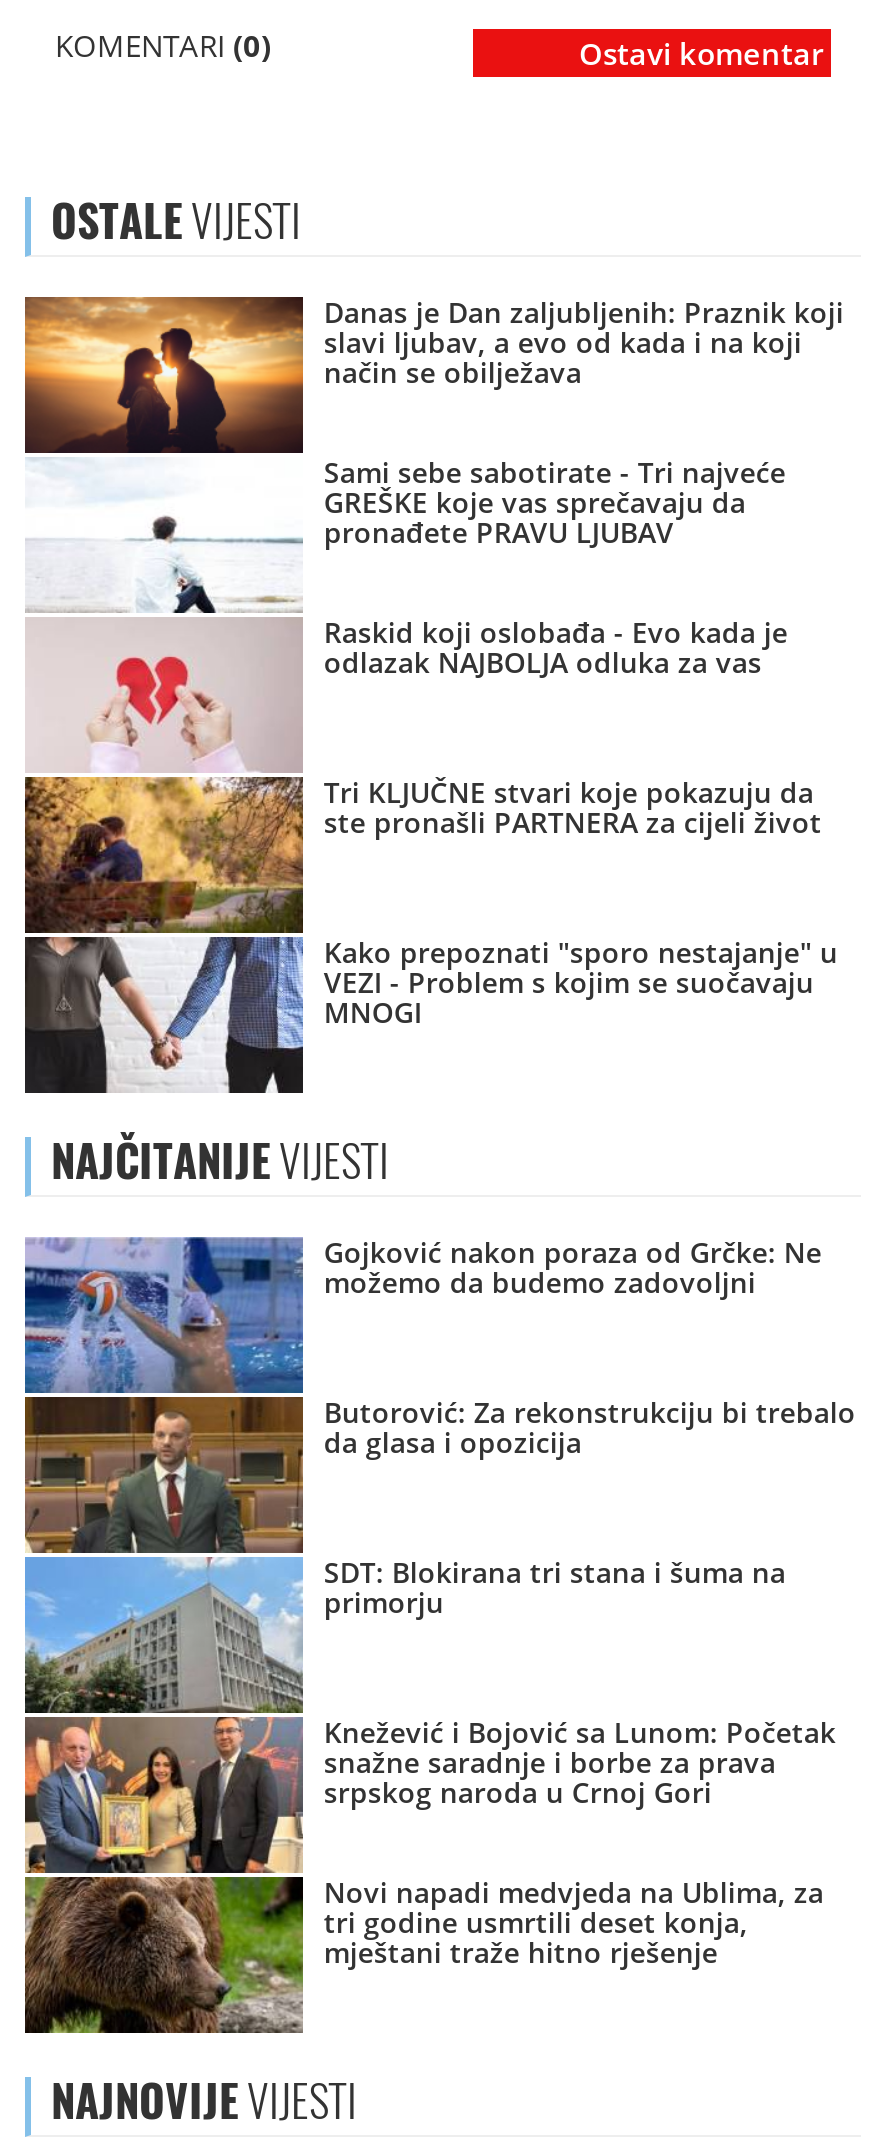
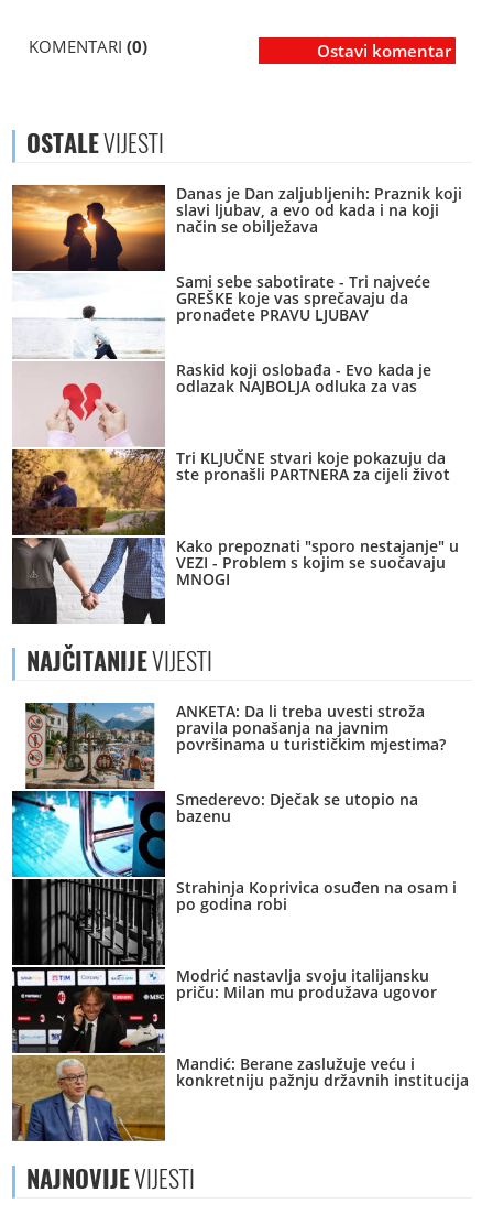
[23,1233,822,2035] [image] | Gojković nakon poraza od Grčke: Ne | možemo da budemo zadovoljni -> [11,701,446,1142] [image] | ANKETA: Da li treba uvesti stroža | pravila ponašanja na javnim | površinama u turističkim mjestima?
[324,1393,856,1461] Butorović: Za rekonstrukciju bi trebalo | da glasa i opozicija -> [176,789,419,826] Smederevo: Dječak se utopio na | bazenu
[324,1553,786,1621] SDT: Blokirana tri stana i šuma na | primorju -> [176,877,457,915] Strahinja Koprivica osuđen na osam i | po godina robi
[324,1713,836,1811] Knežević i Bojović sa Lunom: Početak | snažne saradnje i borbe za prava | srpskog naroda u Crnoj Gori -> [176,965,437,1003] Modrić nastavlja svoju italijansku | priču: Milan mu produžava ugovor
[324,1873,824,1971] Novi napadi medvjeda na Ublima, za | tri godine usmrtili deset konja, | mještani traže hitno rješenje -> [176,1053,469,1091] Mandić: Berane zaslužuje veću i | konkretniju pažnju državnih institucija

